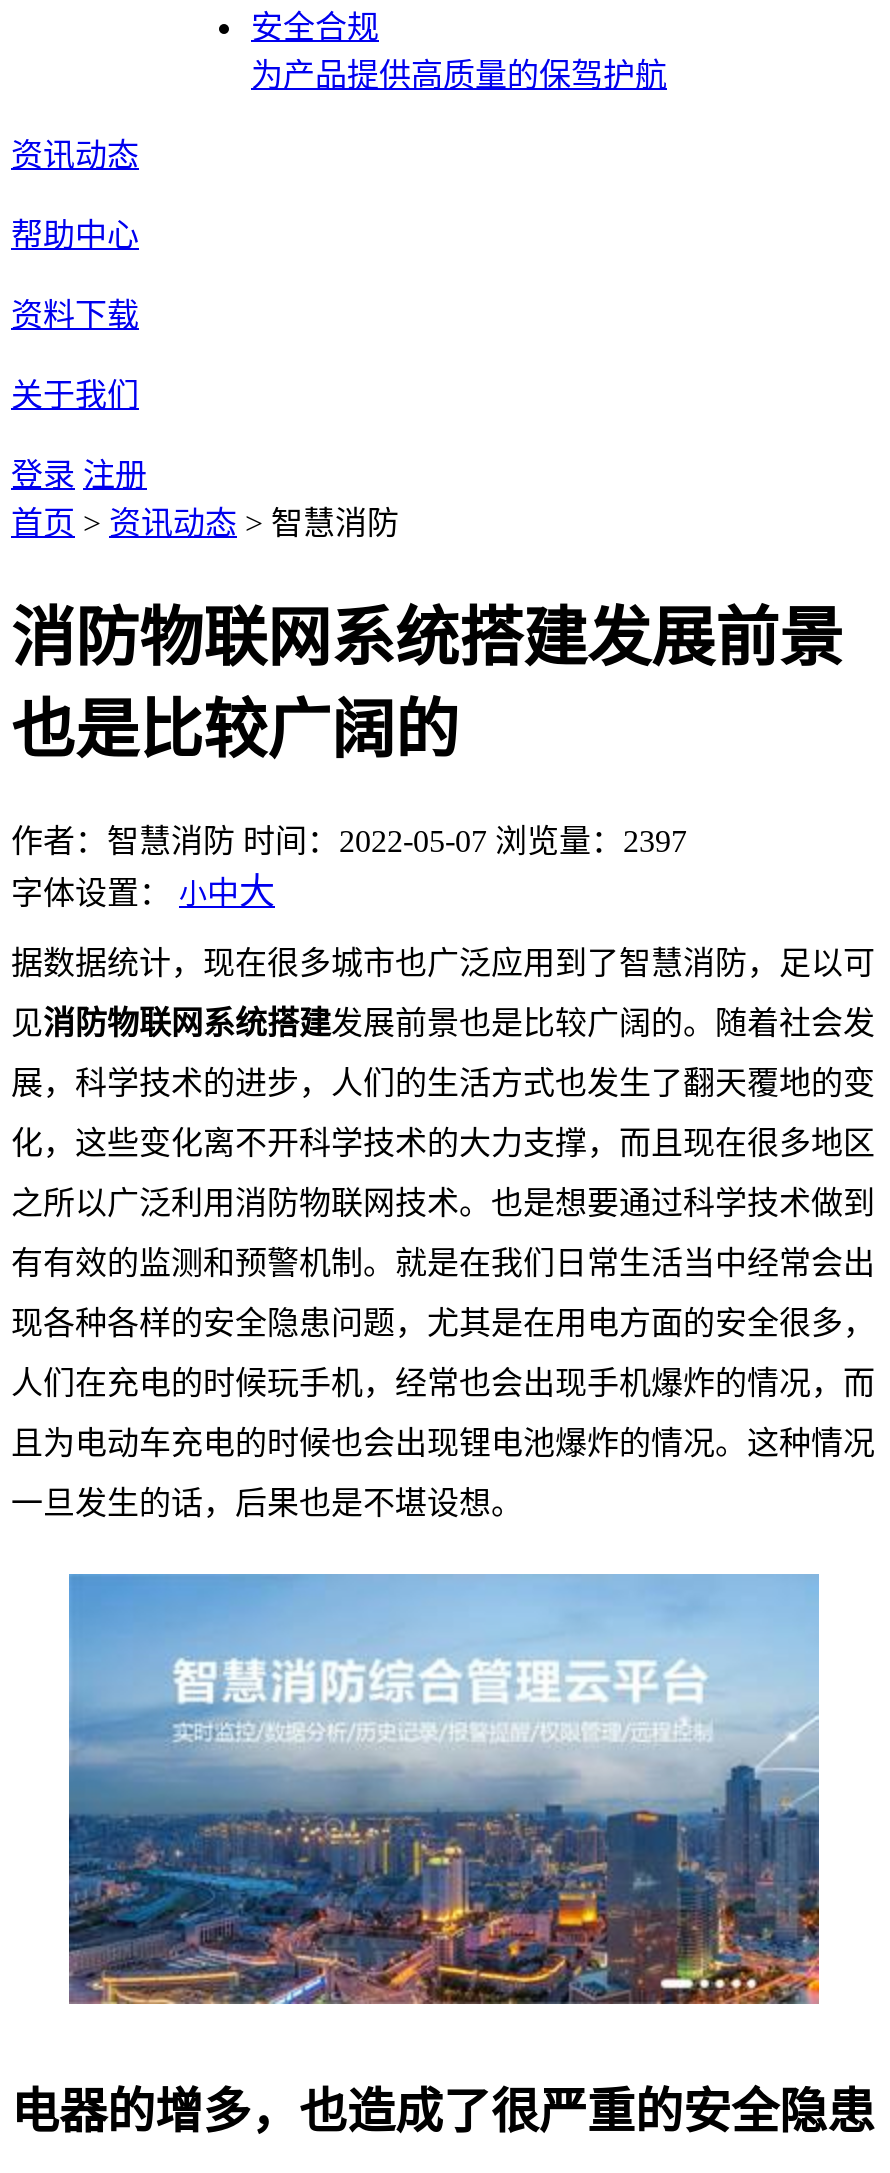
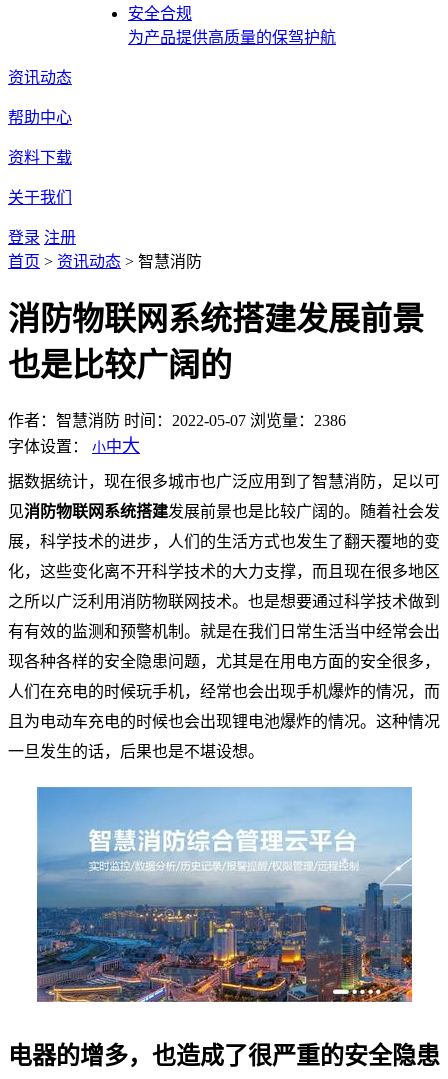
[11,824,687,858] 作者：智慧消防 时间：2022-05-07 浏览量：2397 -> [8,412,346,429] 作者：智慧消防 时间：2022-05-07 浏览量：2386

